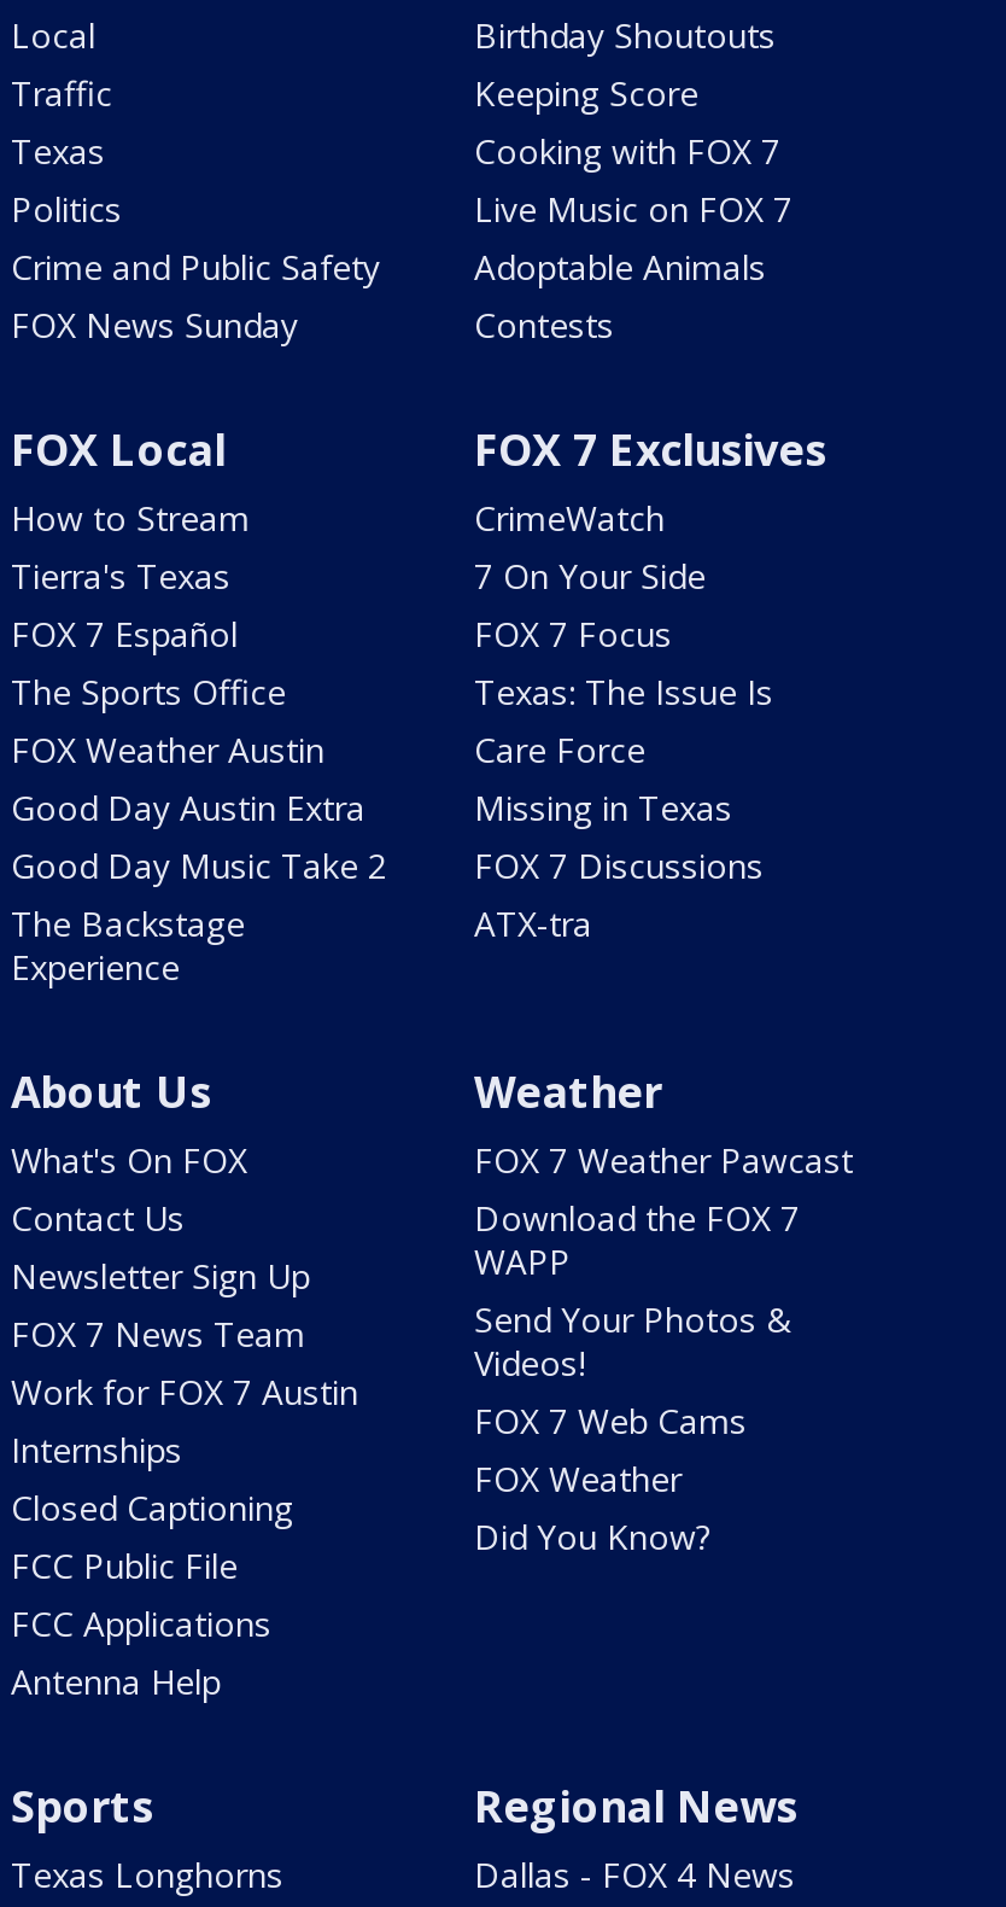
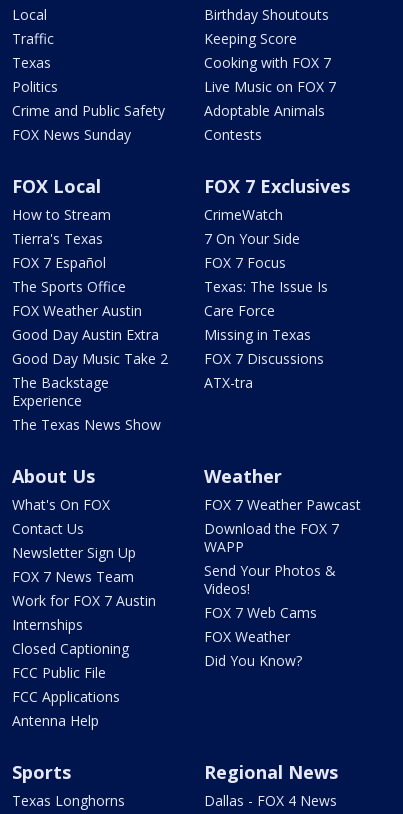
none -> [12,415,161,434] The Texas News Show

